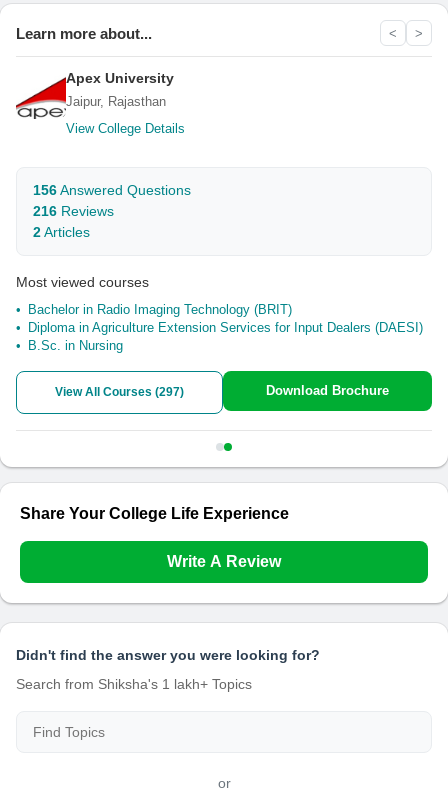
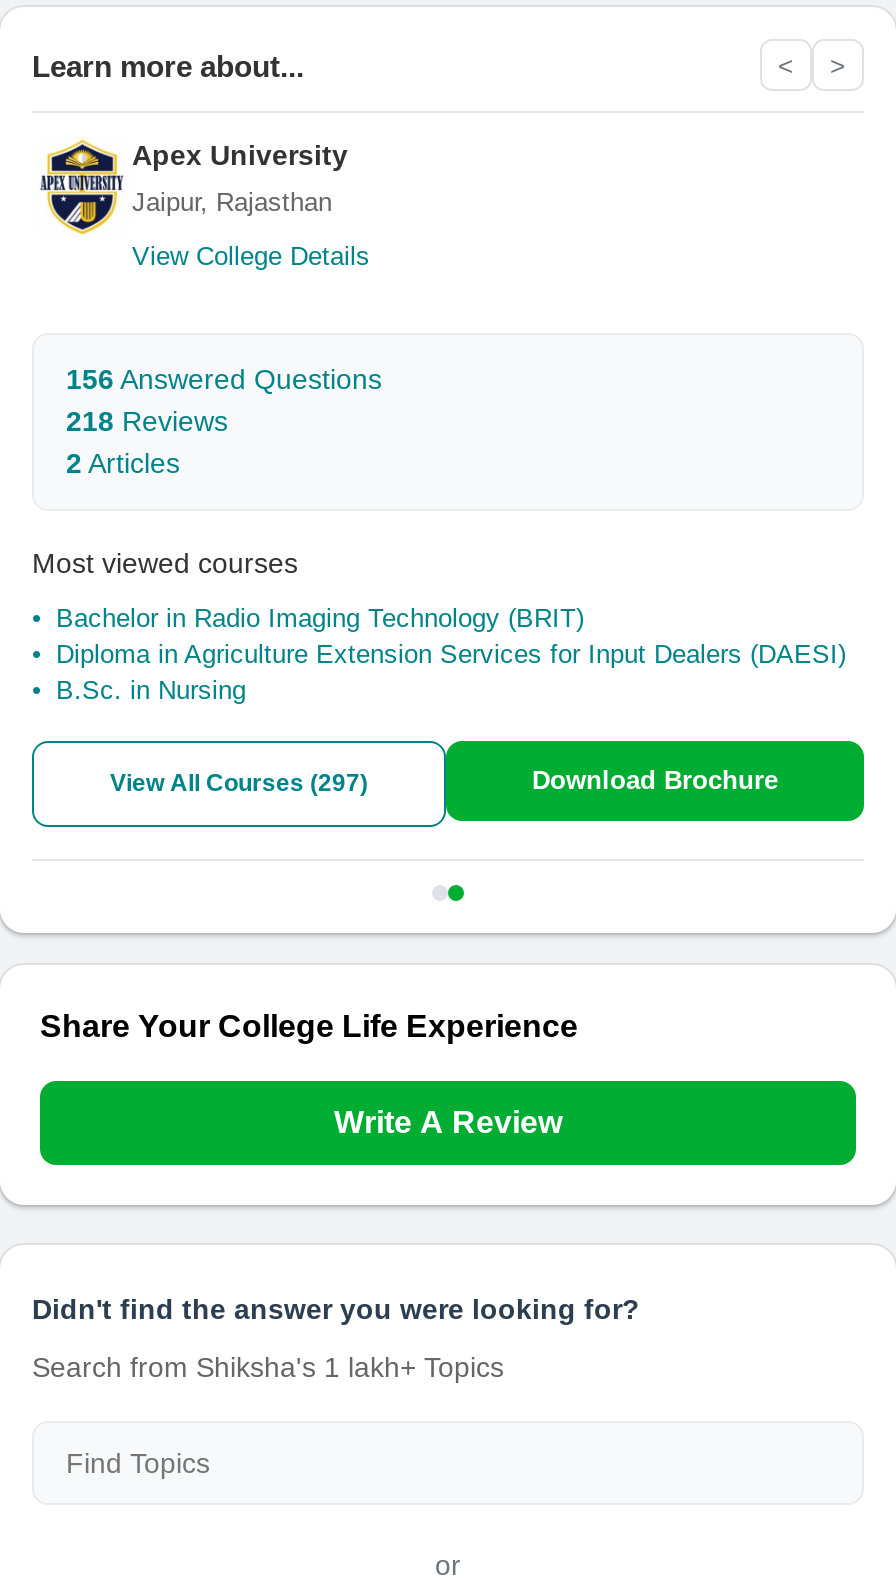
[15,71,67,120] [image] -> [32,139,132,235] [image]
[33,203,114,219] 216 Reviews -> [66,405,228,437] 218 Reviews

